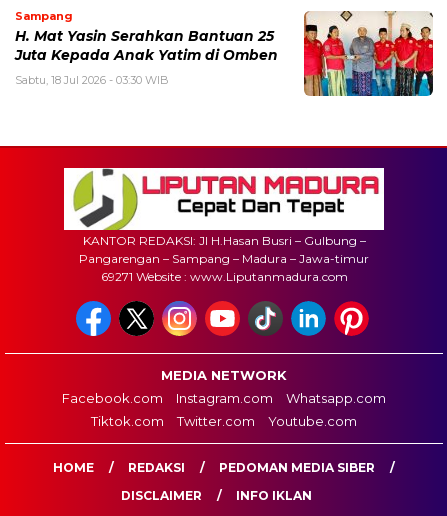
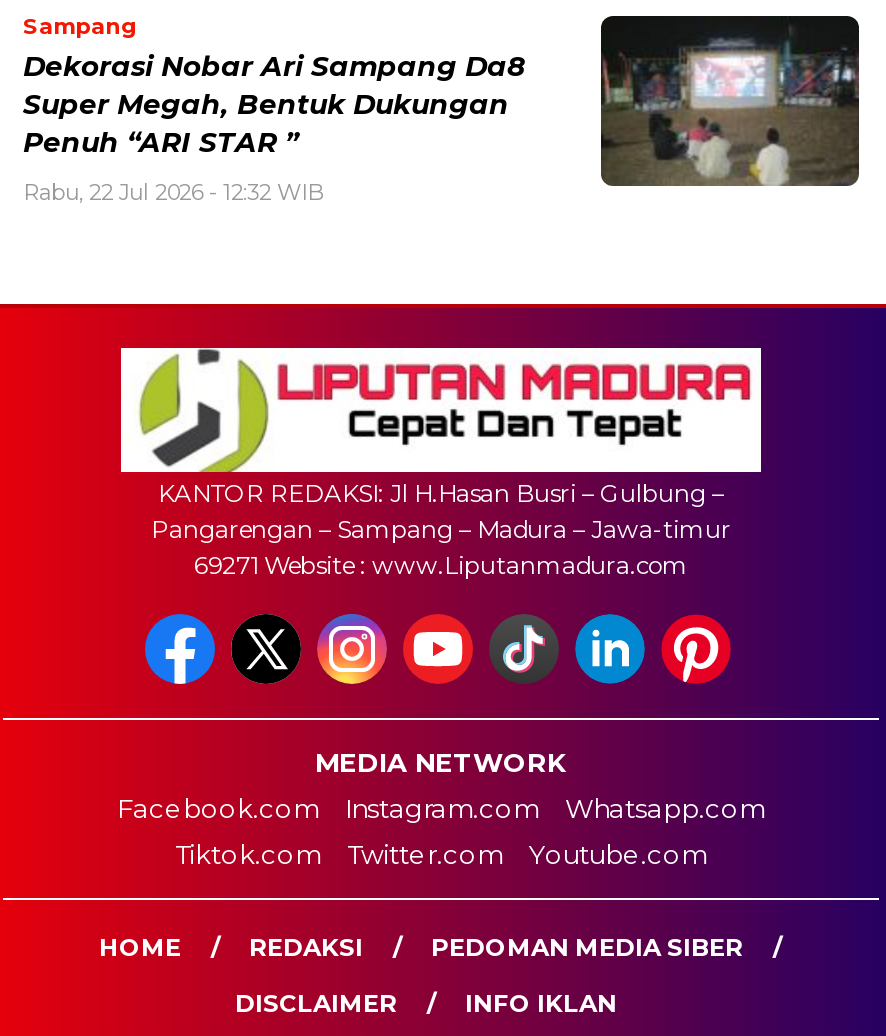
[15,10,434,97] [image] | H. Mat Yasin Serahkan Bantuan 25 | Juta Kepada Anak Yatim di Omben -> [23,14,861,188] [image] | Dekorasi Nobar Ari Sampang Da8 | Super Megah, Bentuk Dukungan | Penuh “ARI STAR ”
[15,73,169,87] Sabtu, 18 Jul 2026 - 03:30 WIB -> [23,179,325,207] Rabu, 22 Jul 2026 - 12:32 WIB

